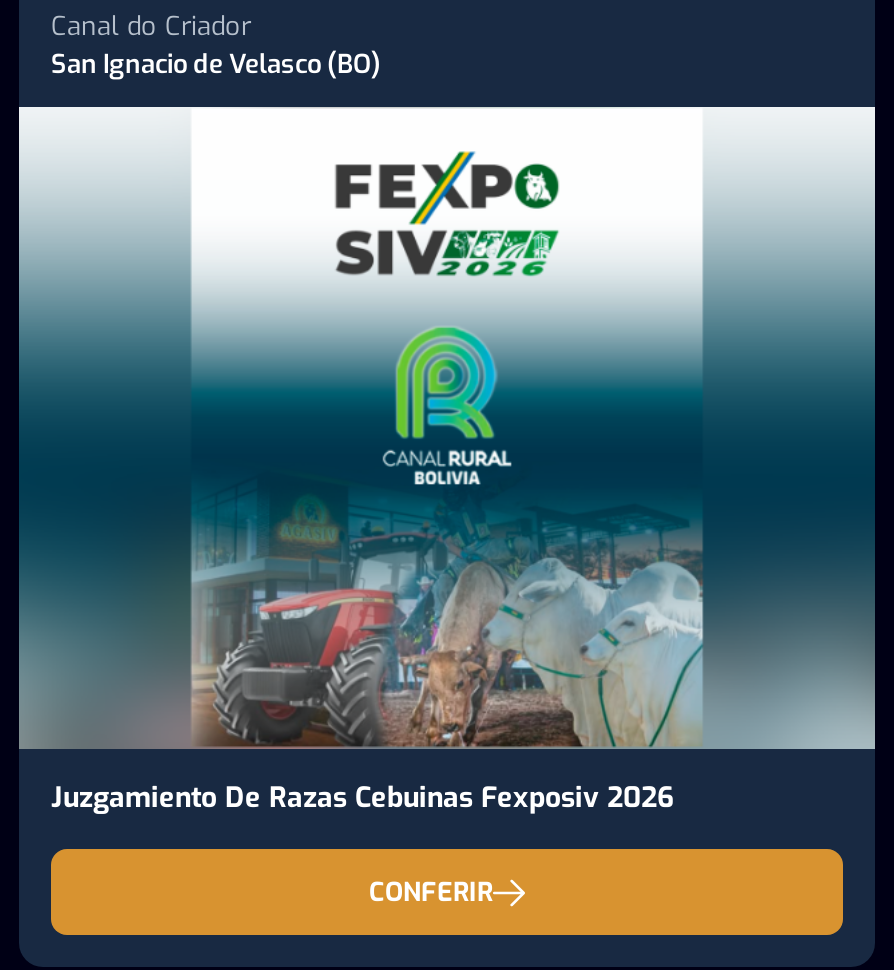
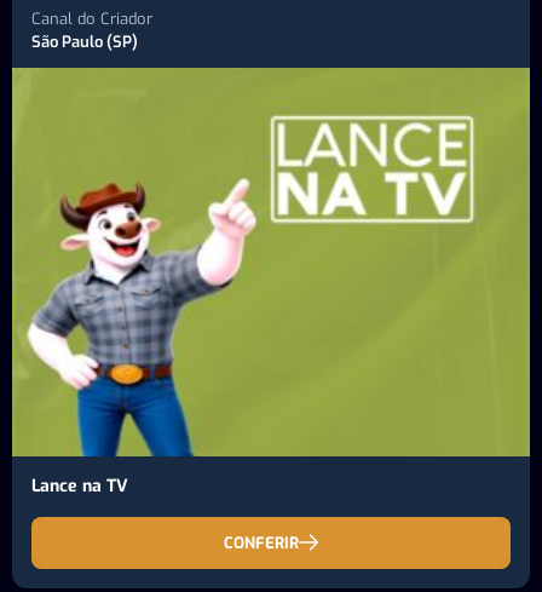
[51,48,381,82] San Ignacio de Velasco (BO) -> [31,31,138,52] São Paulo (SP)
[17,105,877,818] [image] | Juzgamiento De Razas Cebuinas Fexposiv 2026 -> [11,67,531,497] [image] | Lance na TV

